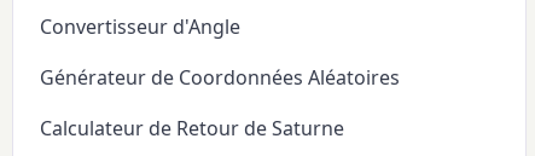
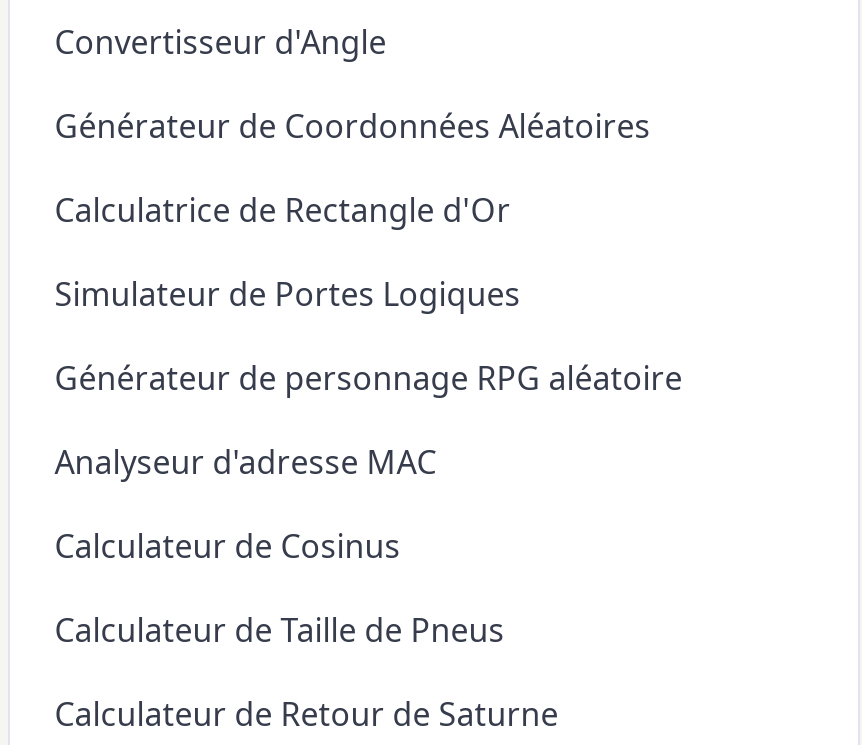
none -> [54,188,682,652] Calculatrice de Rectangle d'Or | Simulateur de Portes Logiques | Générateur de personnage RPG aléatoire | Analyseur d'adresse MAC | Calculateur de Cosinus | Calculateur de Taille de Pneus

